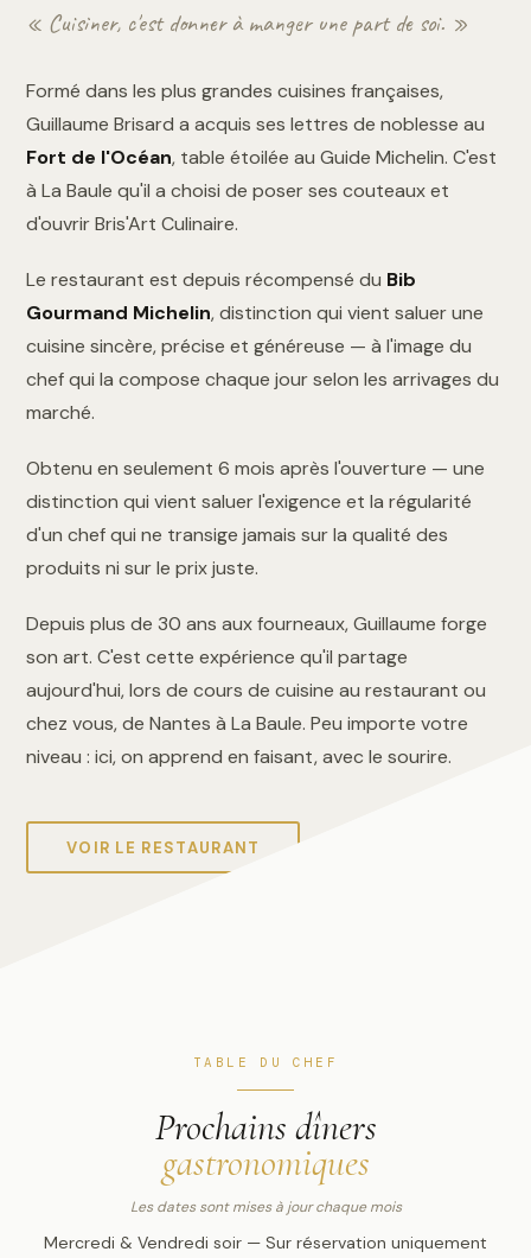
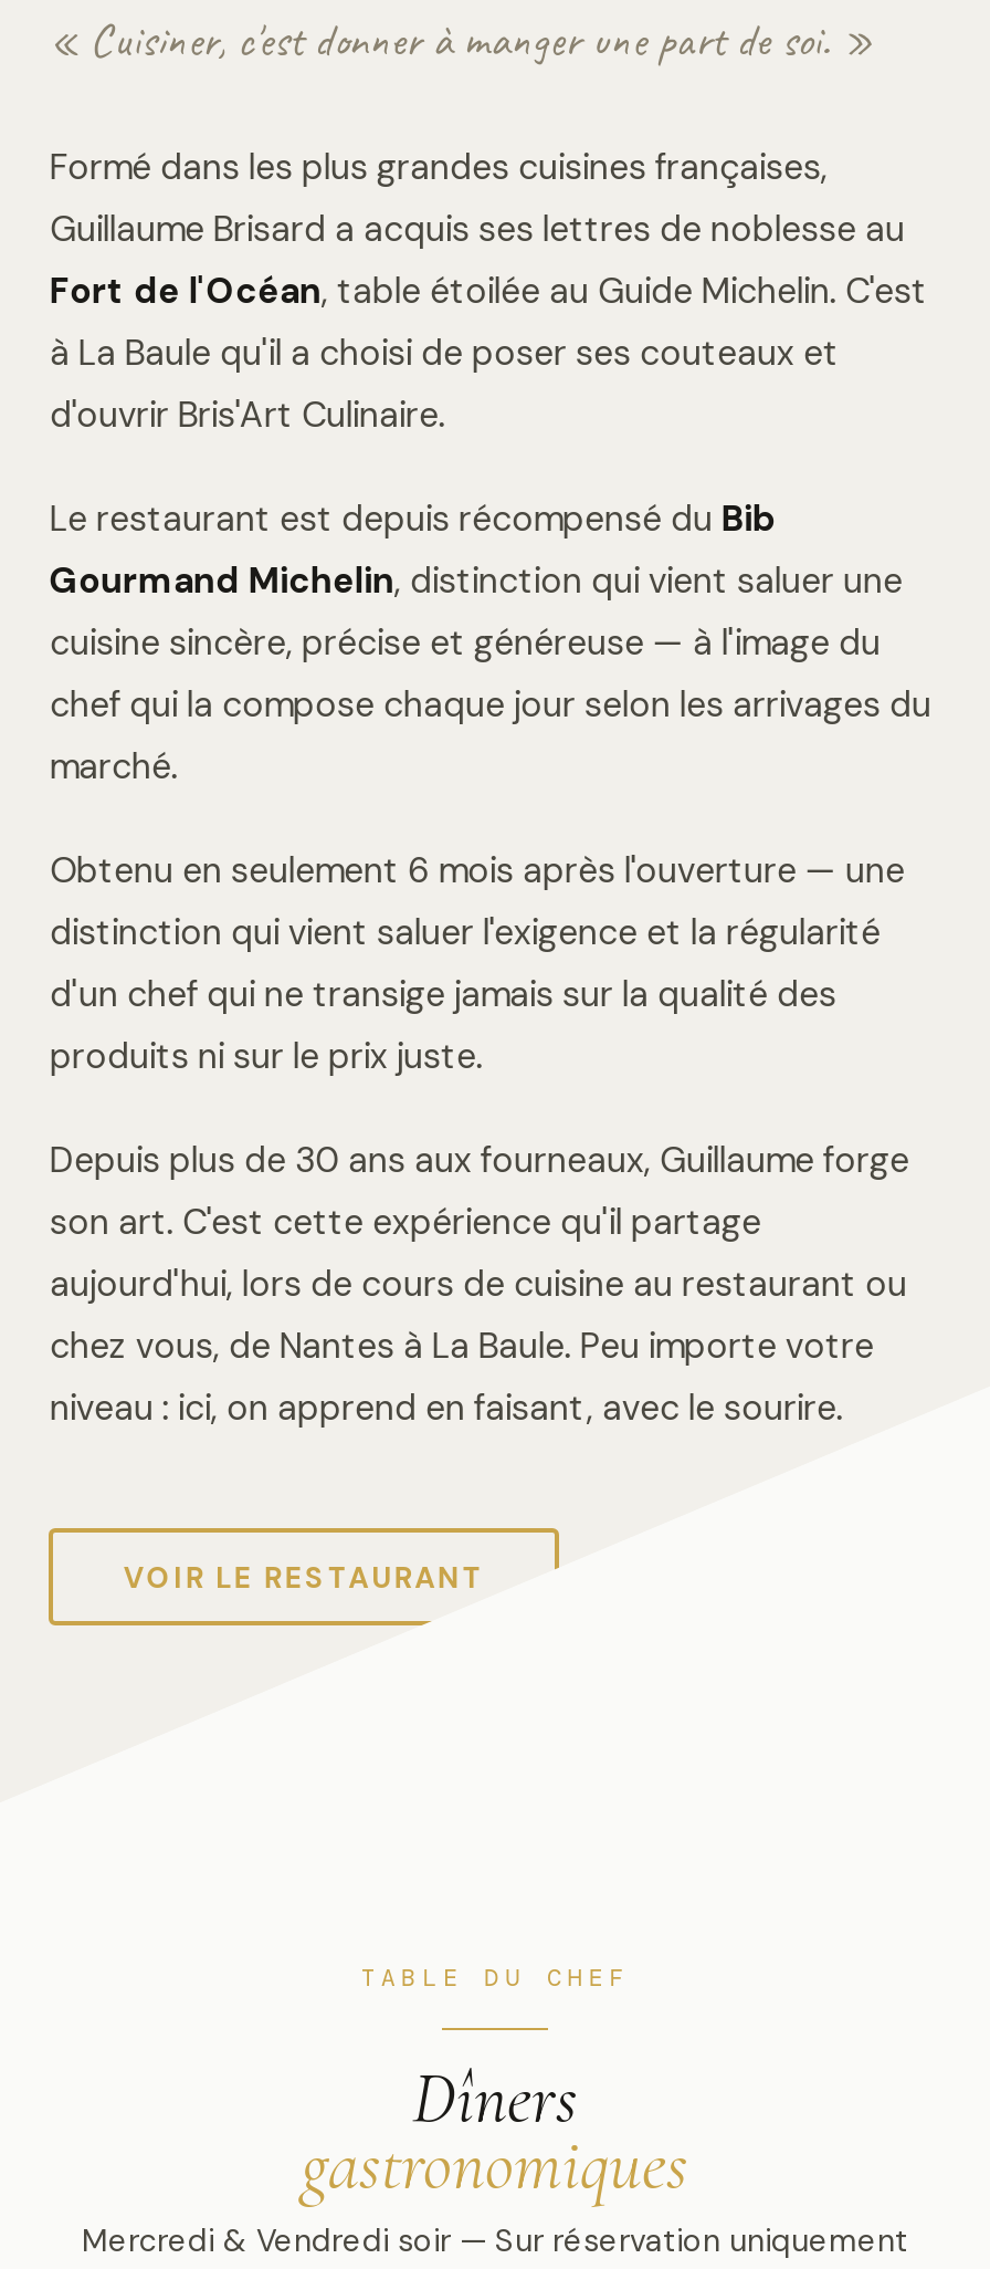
[155,1104,376,1150] Prochains dîners -> [412,2055,578,2141] Dîners
[130,1198,401,1217] Les dates sont mises à jour chaque mois -> none

